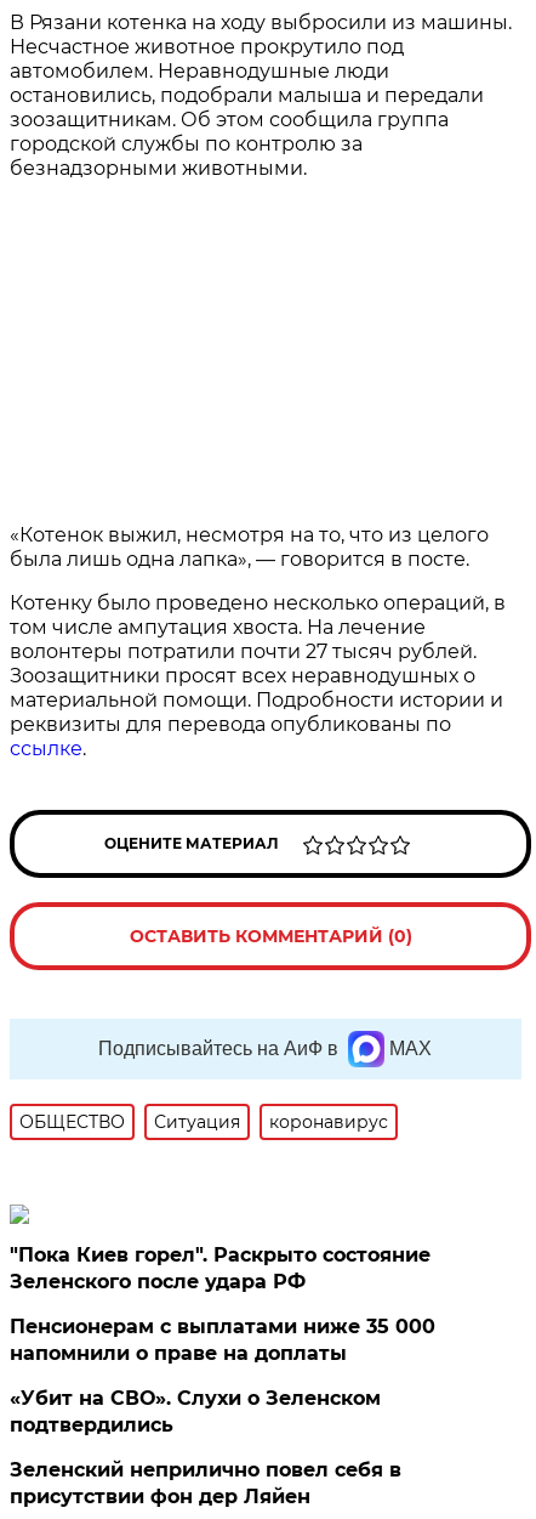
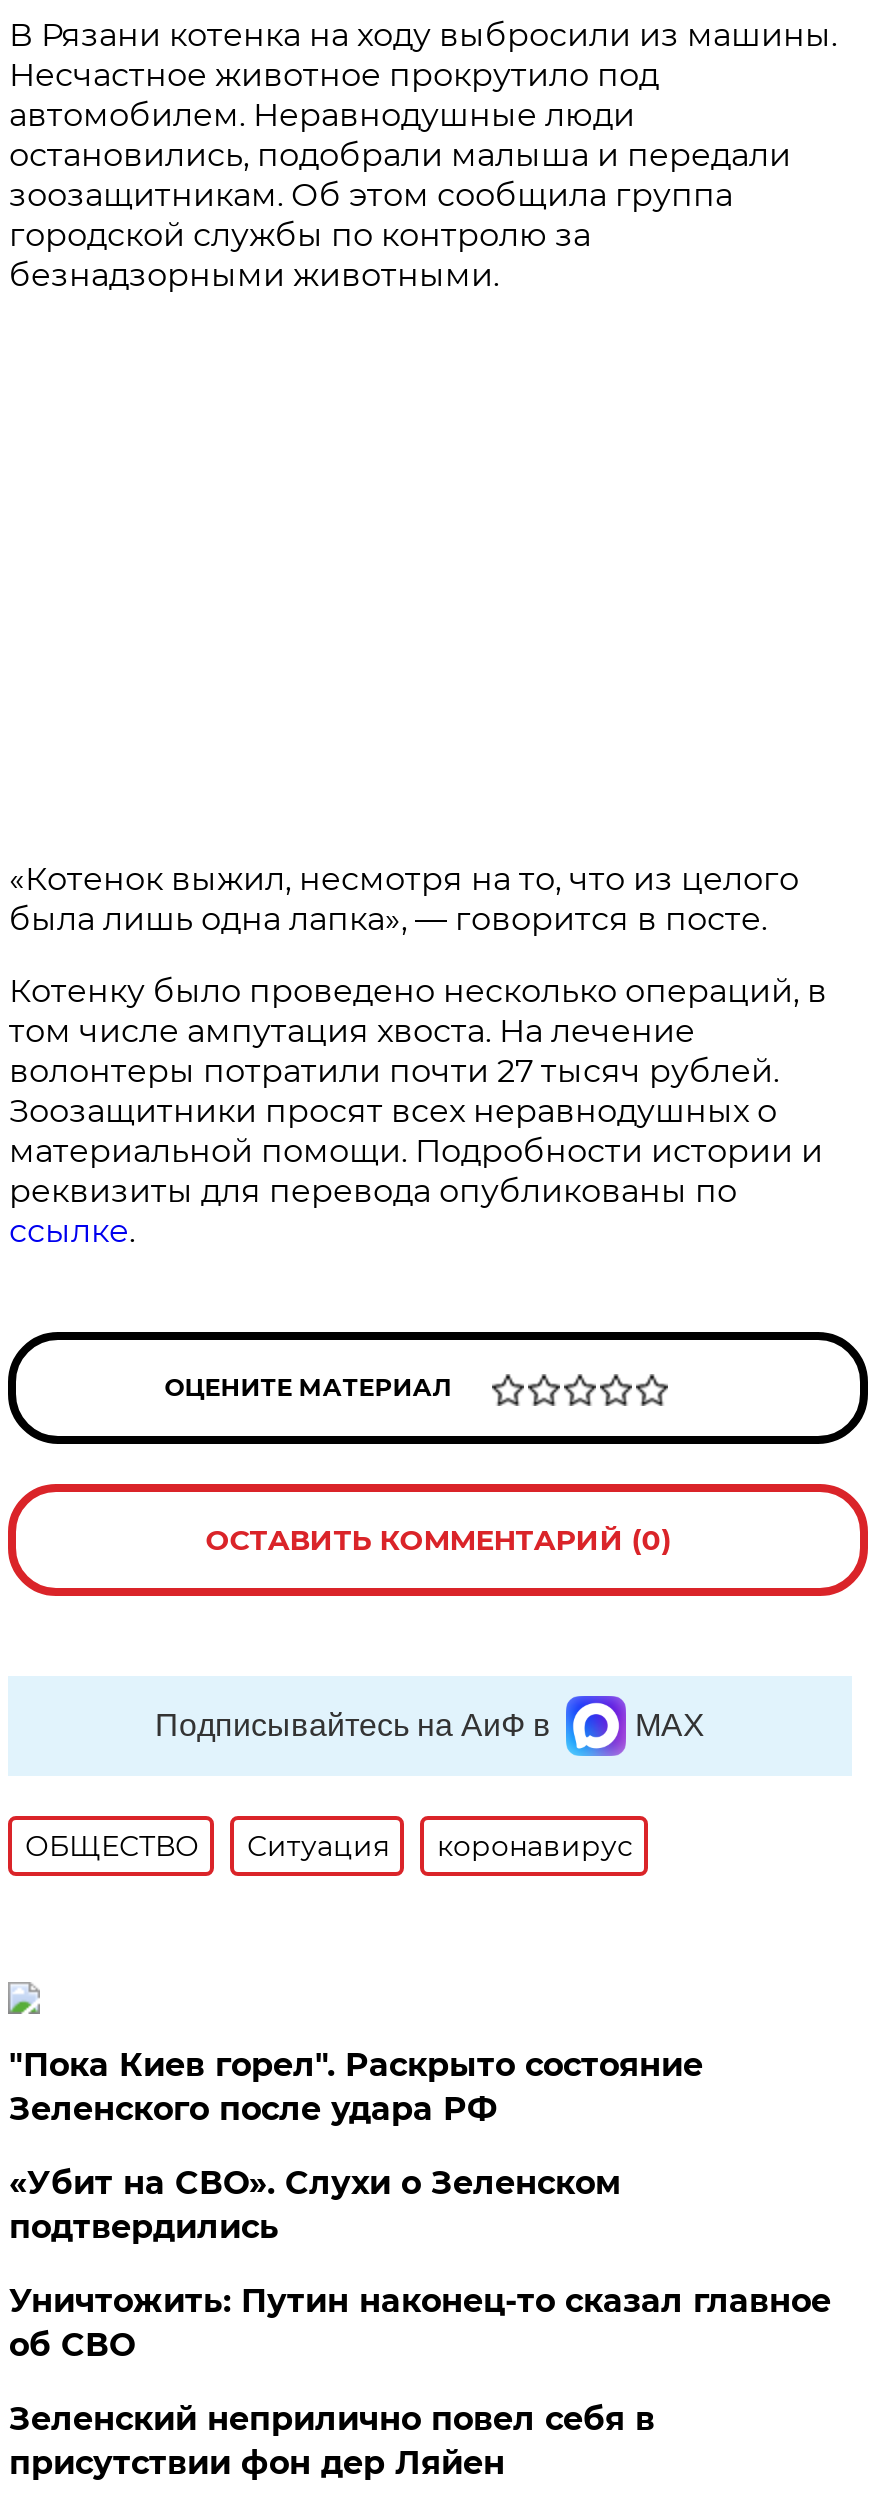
[10,1315,436,1365] Пенсионерам с выплатами ниже 35 000 | напомнили о праве на доплаты -> none
moved [10,1387,381,1436] -> [9,2164,621,2246]: «Убит на СВО». Слухи о Зеленском | подтвердились
none -> [9,2282,831,2364] Уничтожить: Путин наконец-то сказал главное | об СВО

